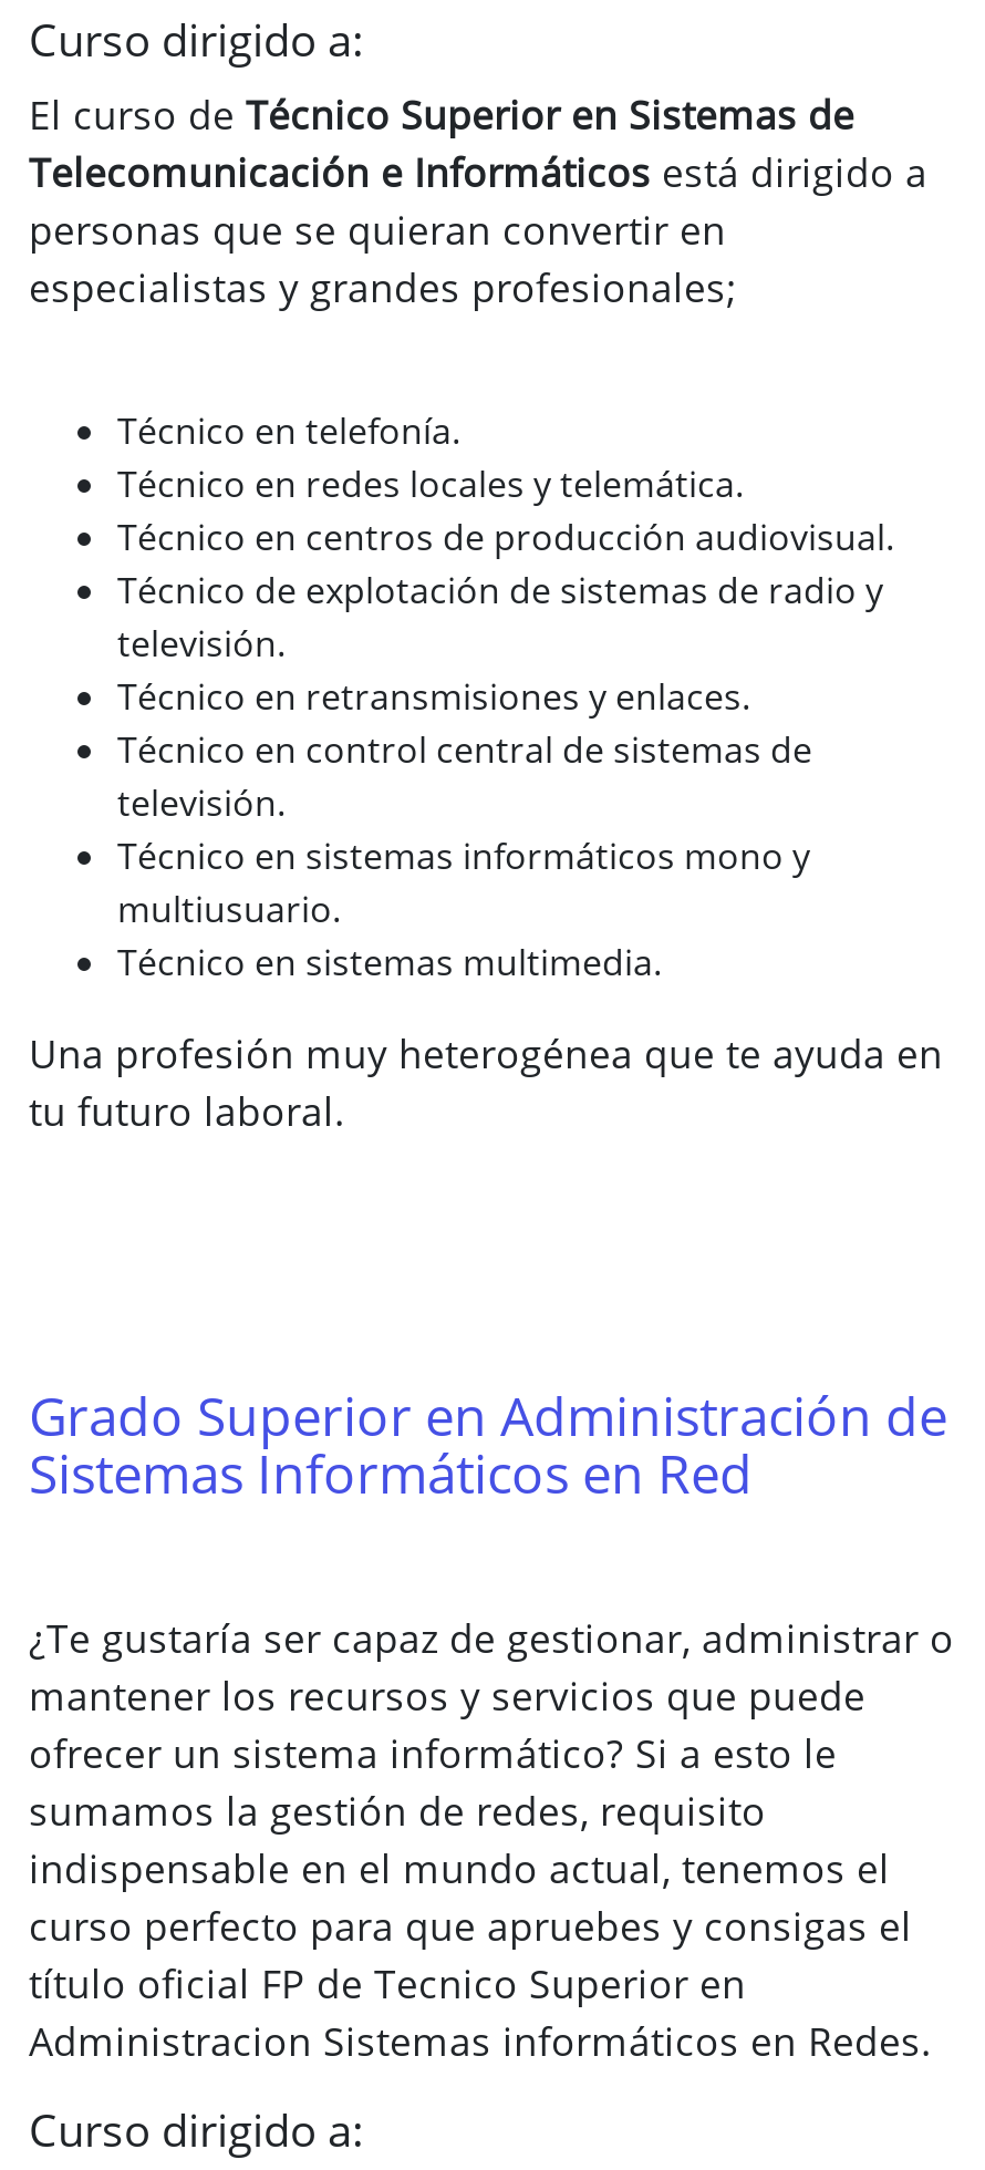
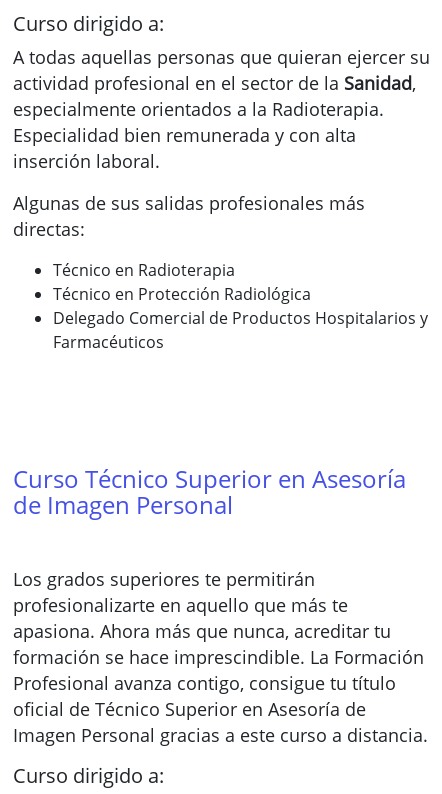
[29,87,927,313] El curso de Técnico Superior en Sistemas de | Telecomunicación e Informáticos está dirigido a | personas que se quieran convertir en | especialistas y grandes profesionales; -> [13,45,430,173] A todas aquellas personas que quieran ejercer su | actividad profesional en el sector de la Sanidad, | especialmente orientados a la Radioterapia. | Especialidad bien remunerada y con alta | inserción laboral.
[117,406,894,986] Técnico en telefonía. | Técnico en redes locales y telemática. | Técnico en centros de producción audiovisual. | Técnico de explotación de sistemas de radio y | televisión. | Técnico en retransmisiones y enlaces. | Técnico en control central de sistemas de | televisión. | Técnico en sistemas informáticos mono y | multiusuario. | Técnico en sistemas multimedia. -> [13,191,365,241] Algunas de sus salidas profesionales más | directas:
[29,1026,943,1137] Una profesión muy heterogénea que te ayuda en | tu futuro laboral. -> [53,259,428,353] Técnico en Radioterapia | Técnico en Protección Radiológica | Delegado Comercial de Productos Hospitalarios y | Farmacéuticos
[29,1378,947,1509] Grado Superior en Administración de | Sistemas Informáticos en Red -> [13,462,406,521] Curso Técnico Superior en Asesoría | de Imagen Personal
[29,1611,954,2067] ¿Te gustaría ser capaz de gestionar, administrar o | mantener los recursos y servicios que puede | ofrecer un sistema informático? Si a esto le | sumamos la gestión de redes, requisito | indispensable en el mundo actual, tenemos el | curso perfecto para que apruebes y consigas el | título oficial FP de Tecnico Superior en | Administracion Sistemas informáticos en Redes. -> [13,567,428,747] Los grados superiores te permitirán | profesionalizarte en aquello que más te | apasiona. Ahora más que nunca, acreditar tu | formación se hace imprescindible. La Formación | Profesional avanza contigo, consigue tu título | oficial de Técnico Superior en Asesoría de | Imagen Personal gracias a este curso a distancia.

